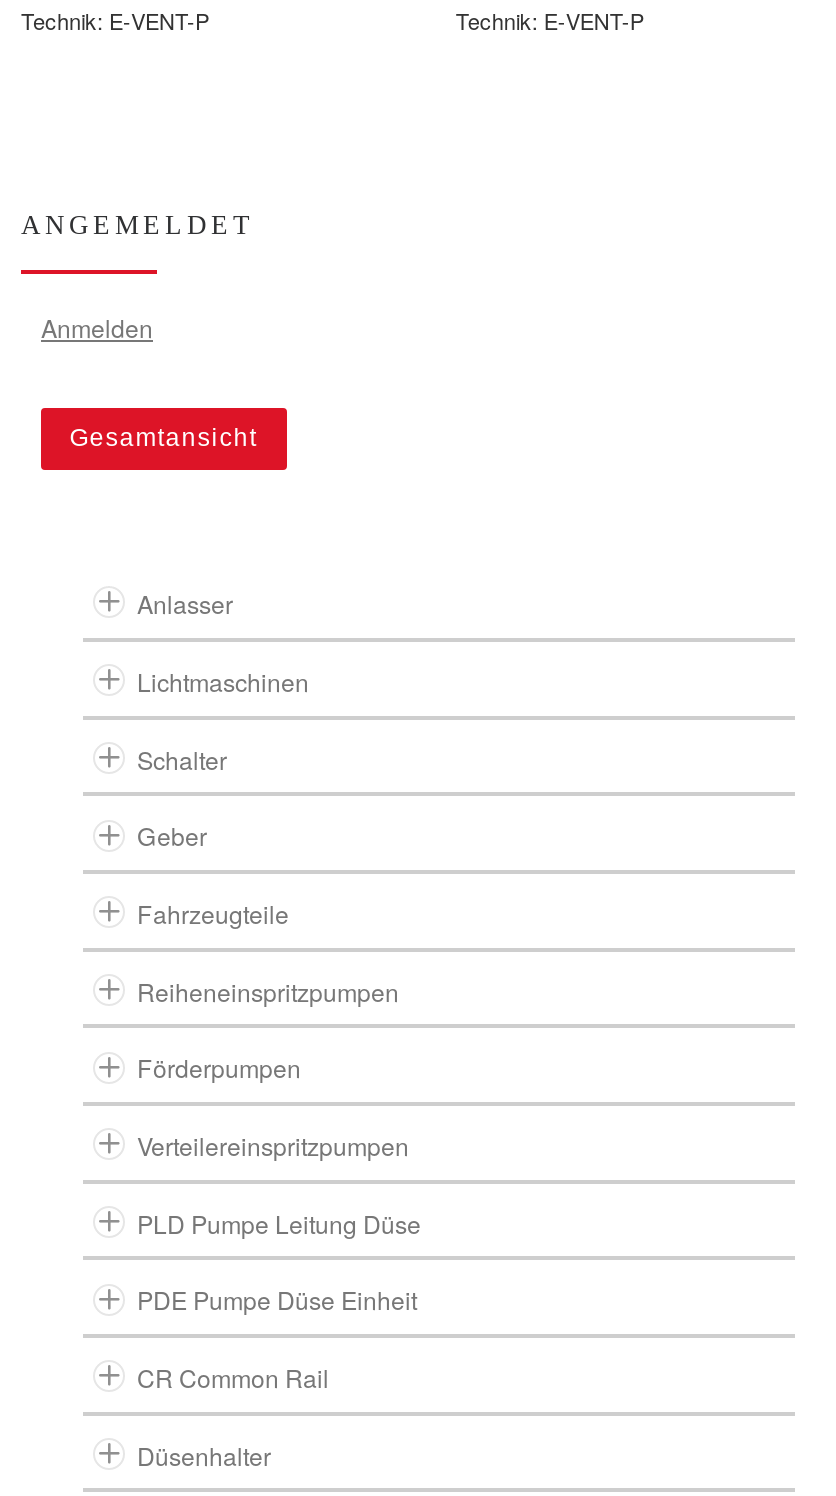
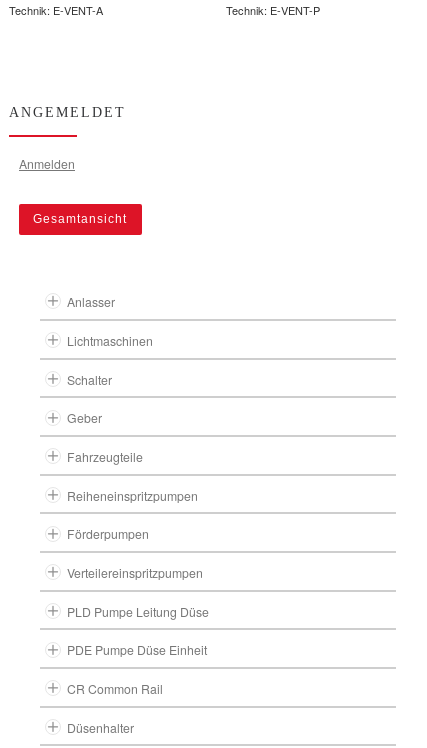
[21,5,209,37] Technik: E-VENT-P -> [9,2,103,18] Technik: E-VENT-A

